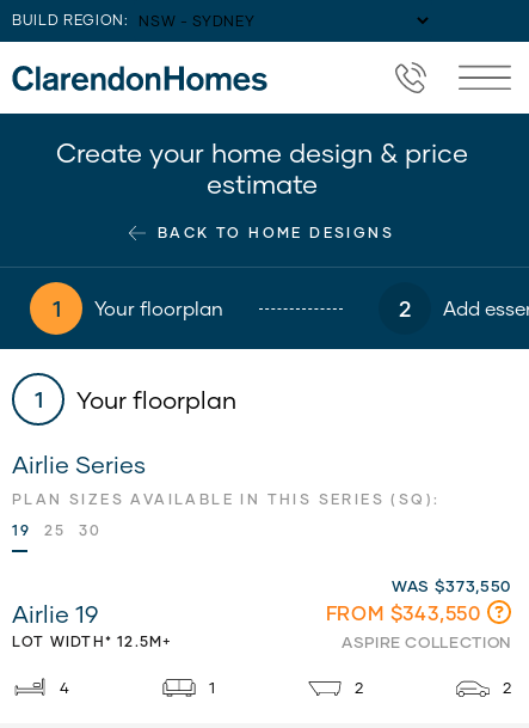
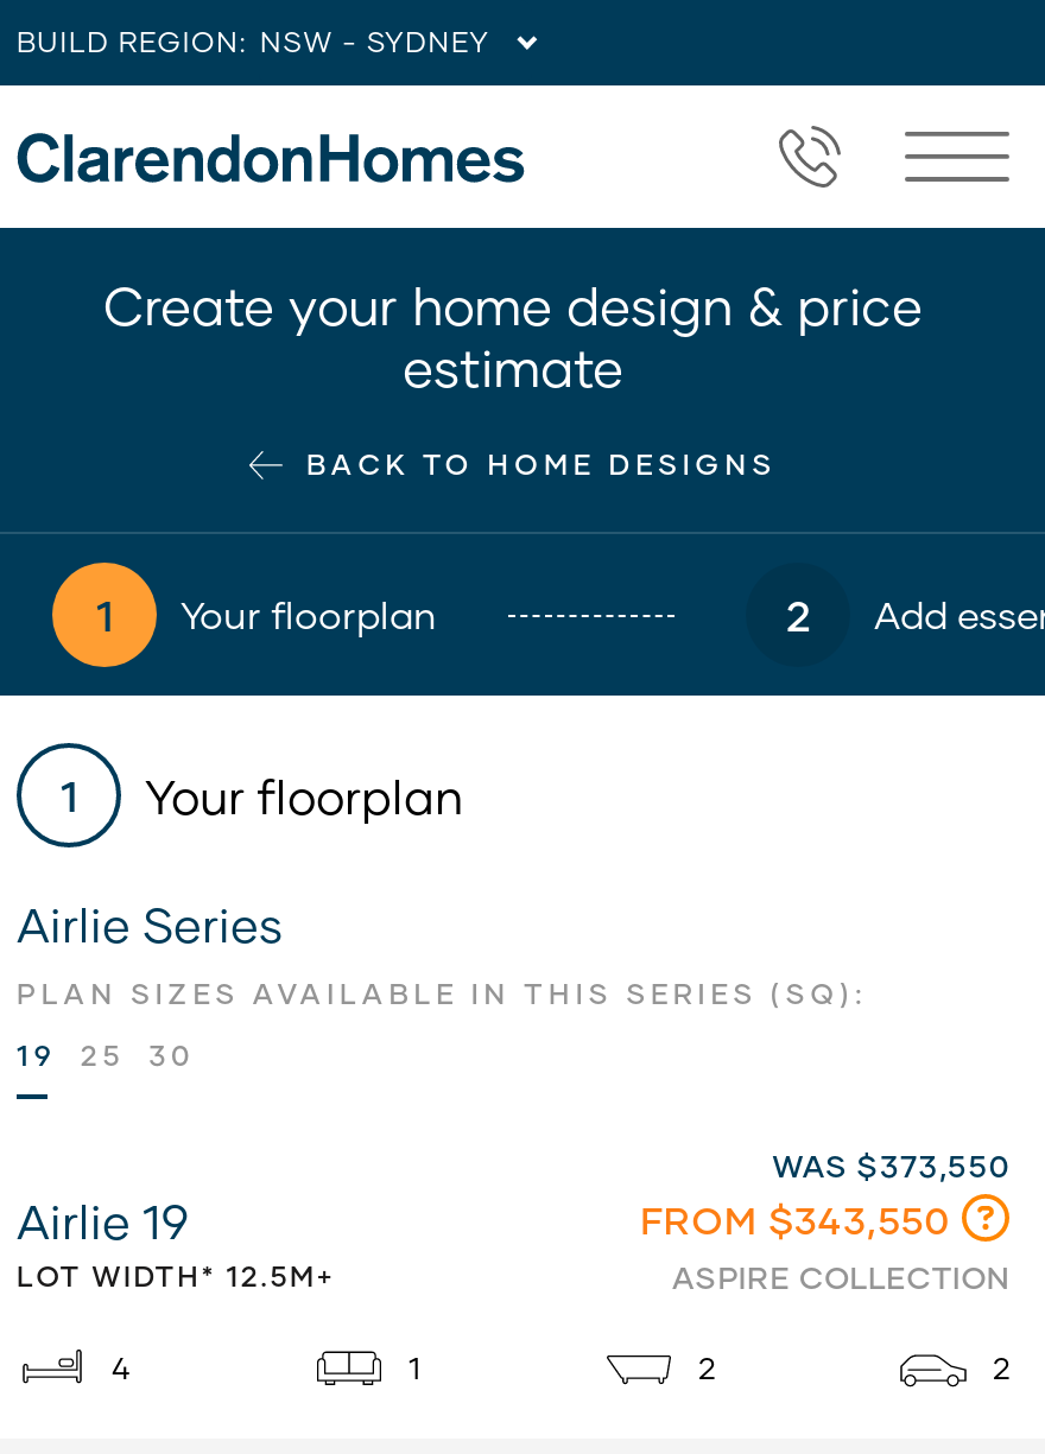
[12,11,128,29] BUILD REGION: -> [17,24,490,59] BUILD REGION: NSW - SYDNEY

